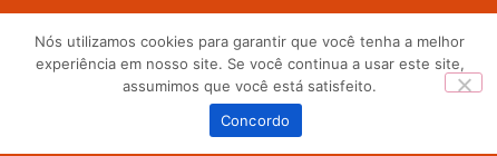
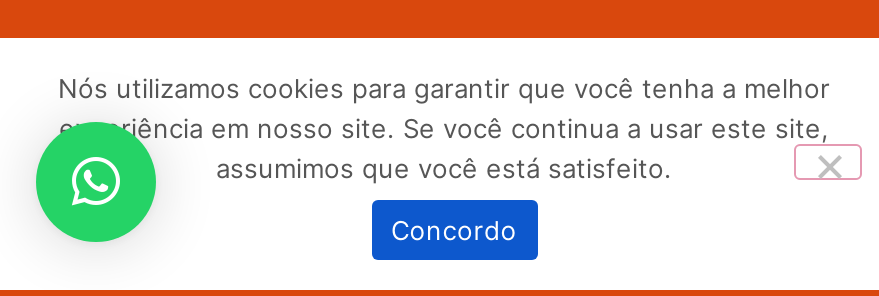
none -> [34,138,158,246] [image]

